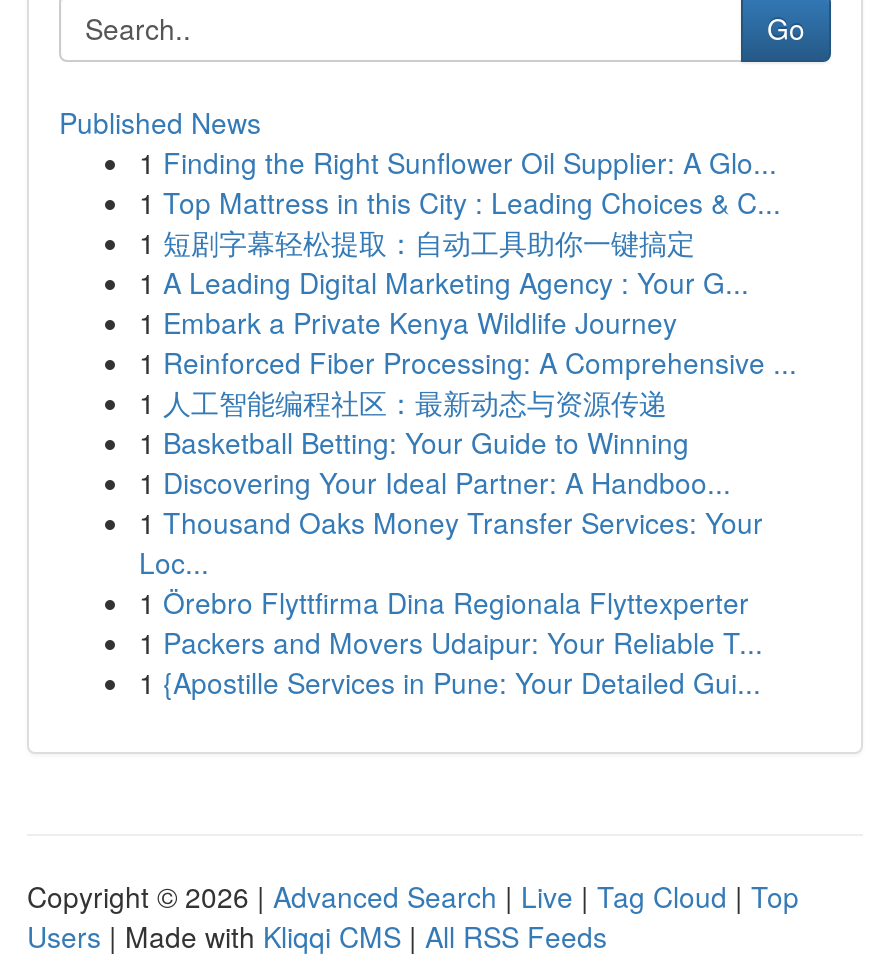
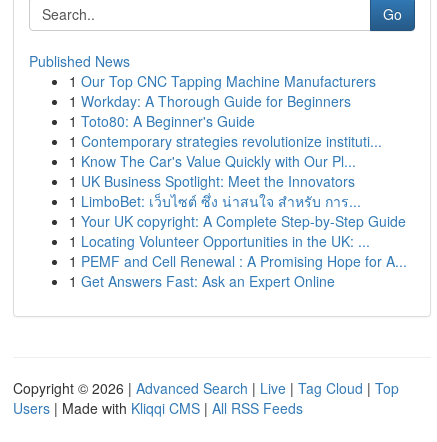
[139,142,797,702] 1 Finding the Right Sunflower Oil Supplier: A Glo... | 1 Top Mattress in this City : Leading Choices & C... | 1 短剧字幕轻松提取：自动工具助你一键搞定 | 1 A Leading Digital Marketing Agency : Your G... | 1 Embark a Private Kenya Wildlife Journey | 1 Reinforced Fiber Processing: A Comprehensive ... | 1 人工智能编程社区：最新动态与资源传递 | 1 Basketball Betting: Your Guide to Winning | 1 Discovering Your Ideal Partner: A Handboo... | 1 Thousand Oaks Money Transfer Services: Your | Loc... | 1 Örebro Flyttfirma Dina Regionala Flyttexperter | 1 Packers and Movers Udaipur: Your Reliable T... | 1 {Apostille Services in Pune: Your Detailed Gui... -> [69,71,407,291] 1 Our Top CNC Tapping Machine Manufacturers | 1 Workday: A Thorough Guide for Beginners | 1 Toto80: A Beginner's Guide | 1 Contemporary strategies revolutionize instituti... | 1 Know The Car's Value Quickly with Our Pl... | 1 UK Business Spotlight: Meet the Innovators | 1 LimboBet: เว็บไซต์ ซึ่ง น่าสนใจ สำหรับ การ... | 1 Your UK copyright: A Complete Step-by-Step Guide | 1 Locating Volunteer Opportunities in the UK: ... | 1 PEMF and Cell Renewal : A Promising Hope for A... | 1 Get Answers Fast: Ask an Expert Online

